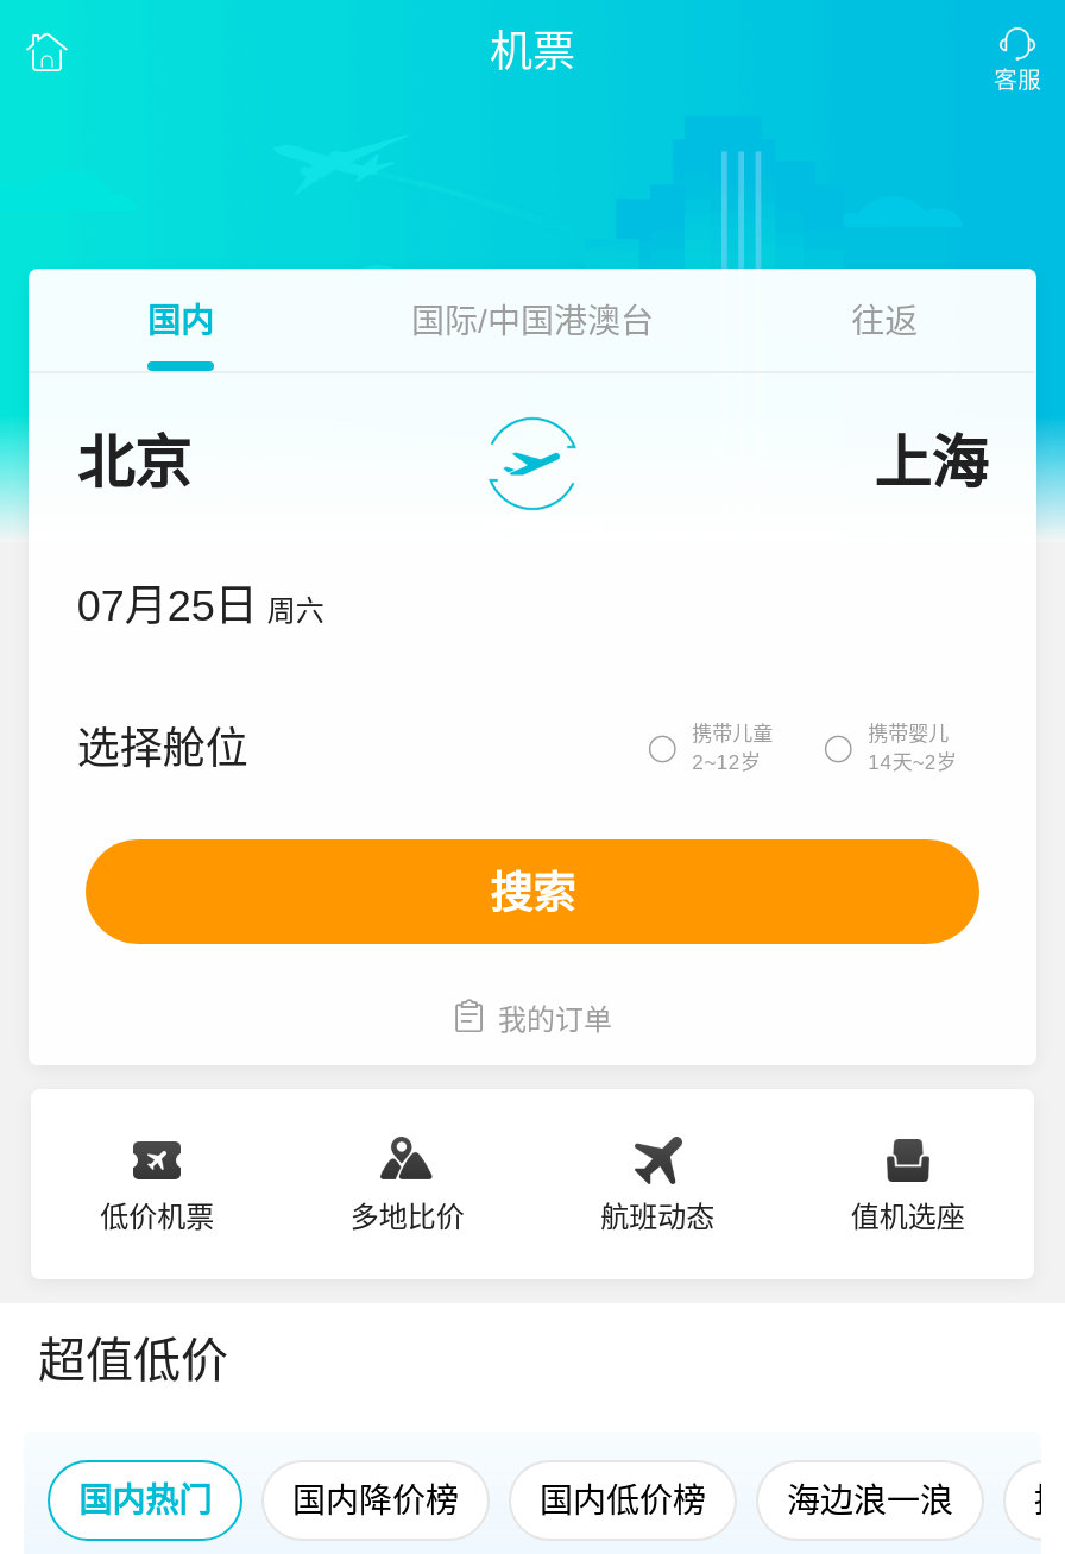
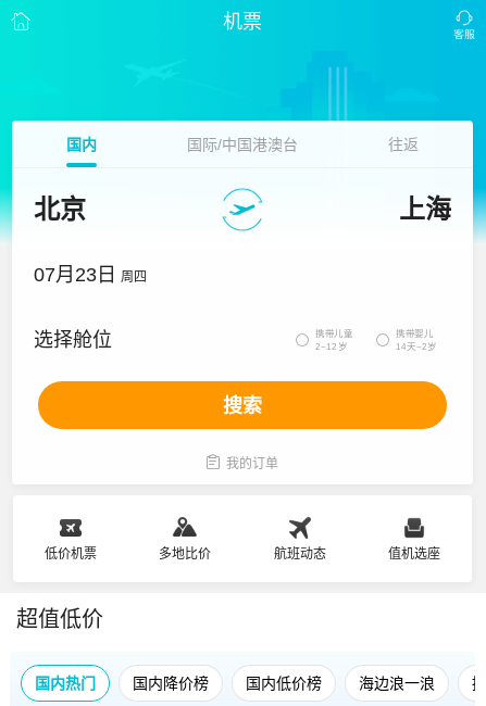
[77,583,324,630] 07月25日 周六 -> [34,264,147,286] 07月23日 周四

